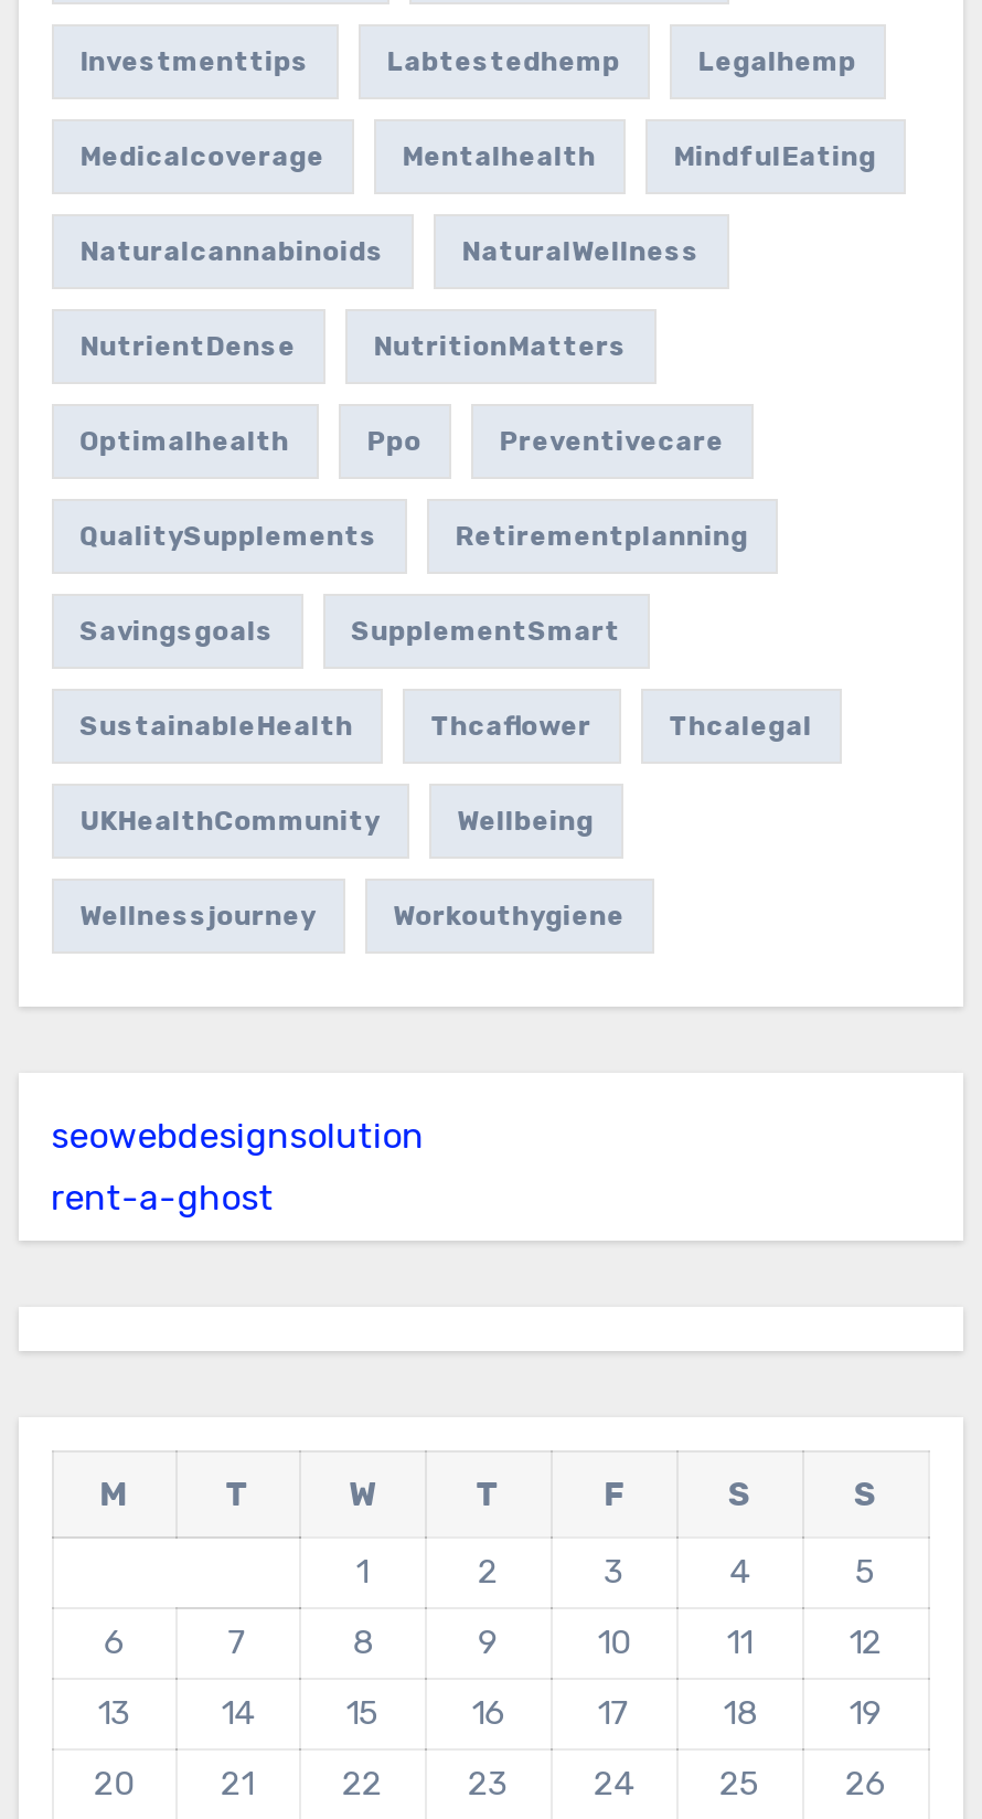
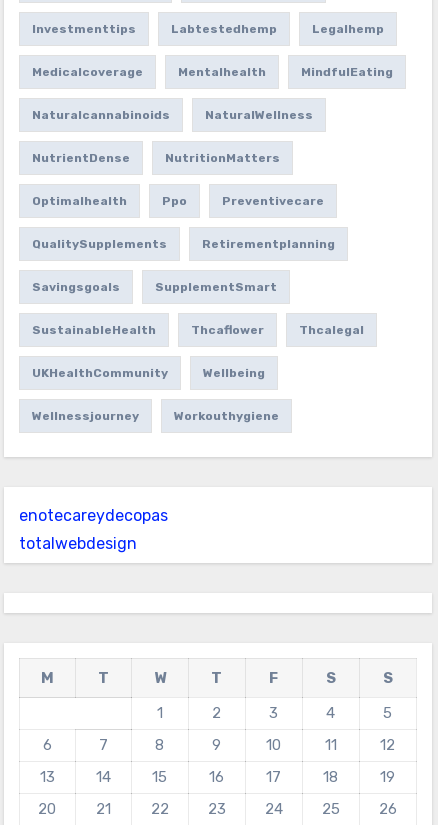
[51,1114,424,1156] seowebdesignsolution -> [19,505,168,524] enotecareydecopas
[51,1176,274,1217] rent-a-ghost -> [19,533,137,552] totalwebdesign

